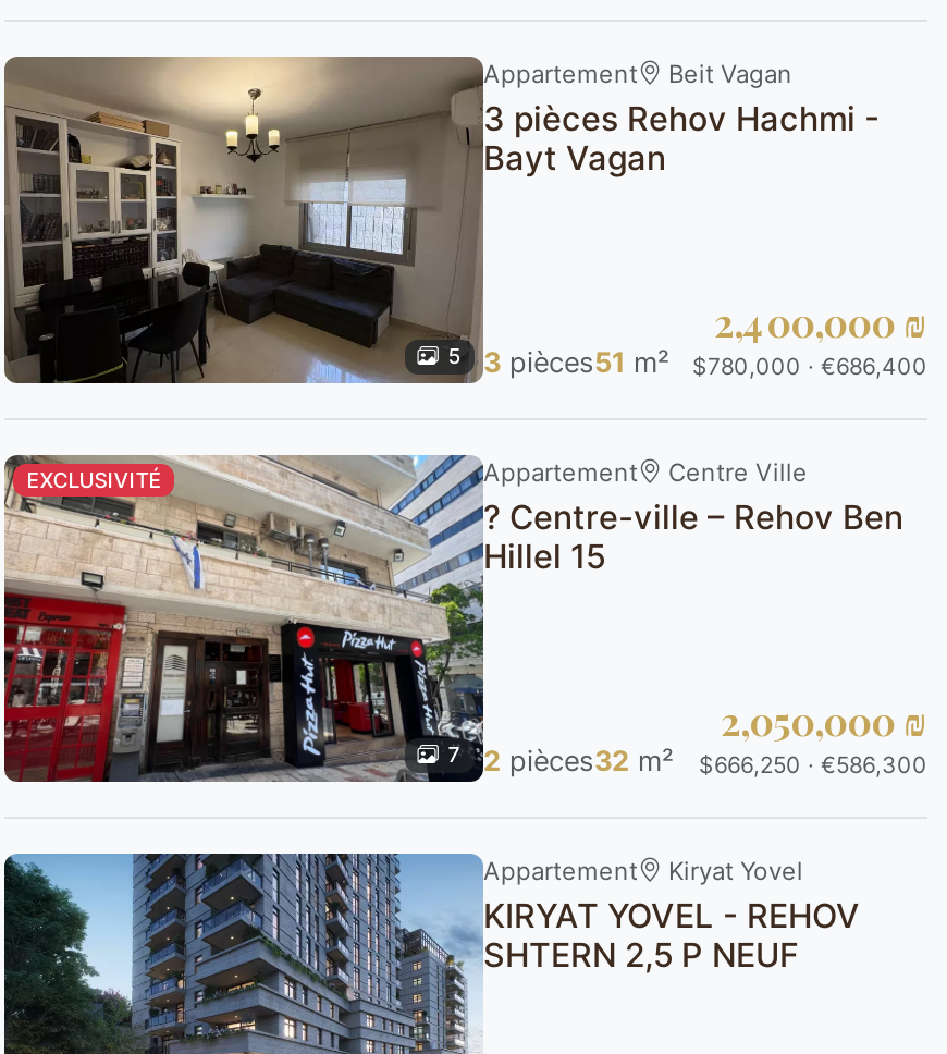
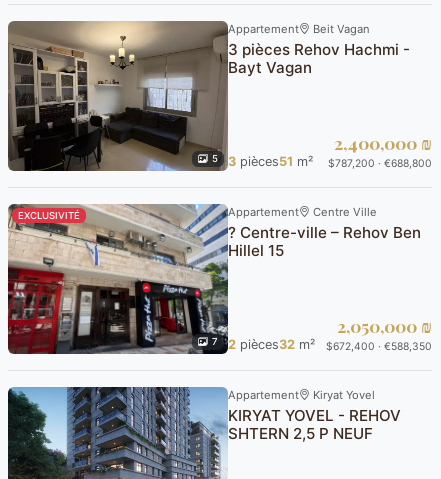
[448,345,927,381] 5 3 pièces51 m² $780,000 · €686,400 -> [212,153,432,170] 5 3 pièces51 m² $787,200 · €688,800
[448,743,927,779] 7 2 pièces32 m² $666,250 · €586,300 -> [212,336,432,353] 7 2 pièces32 m² $672,400 · €588,350

